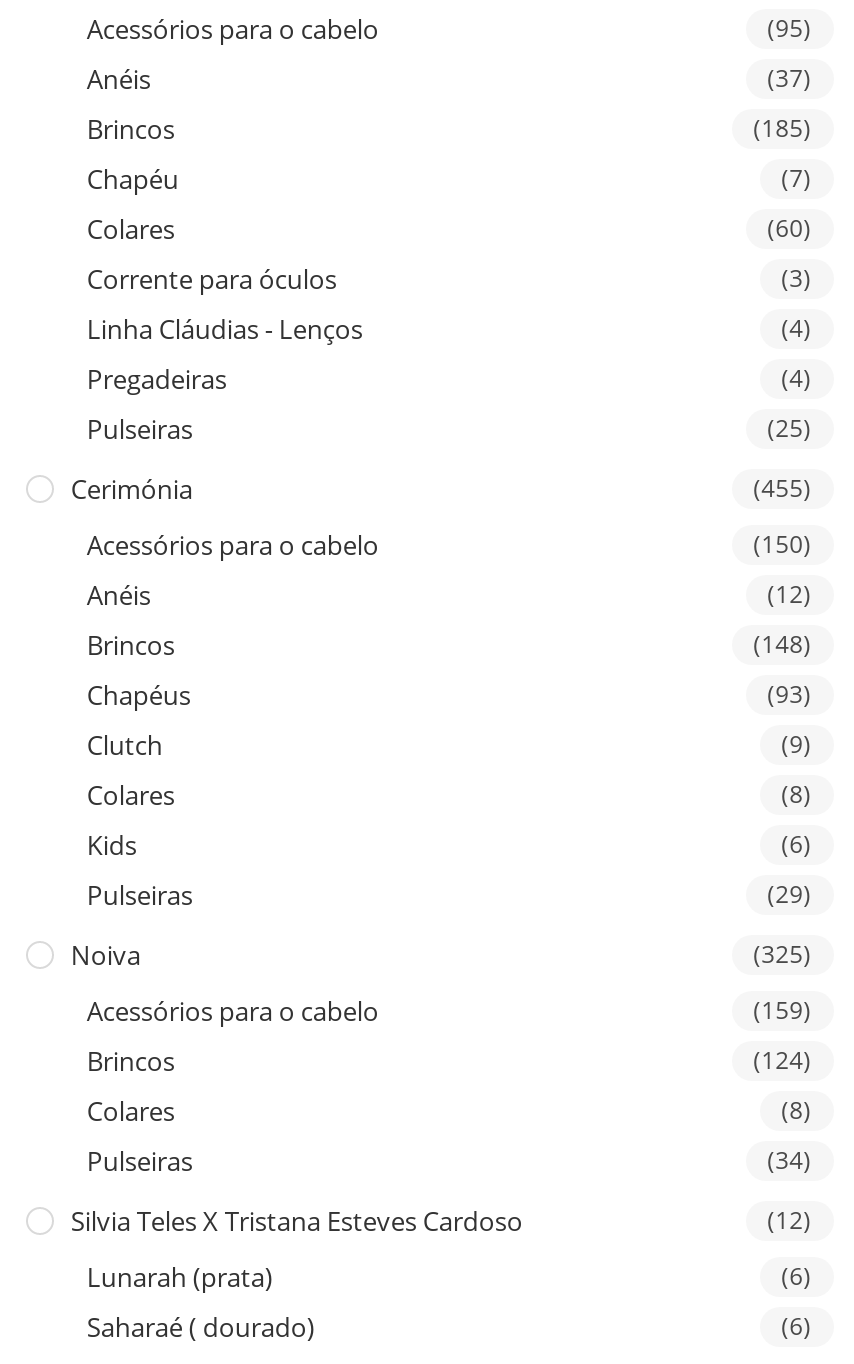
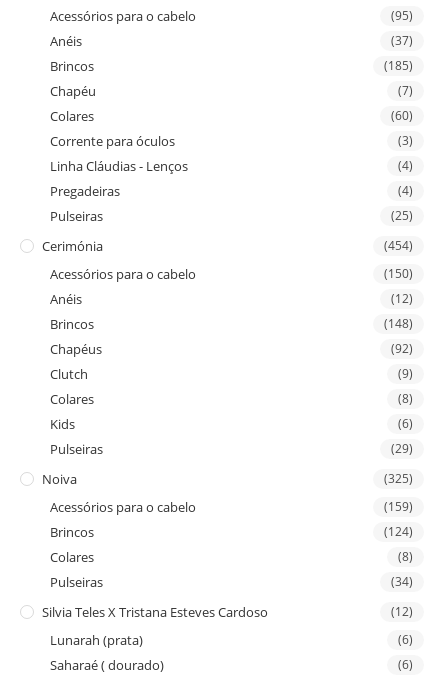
[753,472,811,506] (455) -> [384,237,413,254] (454)
[767,678,811,712] (93) -> [391,340,413,357] (92)

